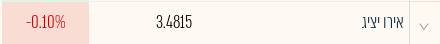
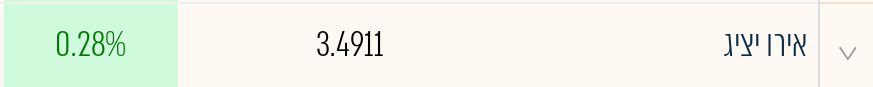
[25,10,65,35] -0.10% -> [55,20,127,70] 0.28%
[156,10,192,35] 3.4815 -> [316,20,384,70] 3.4911

